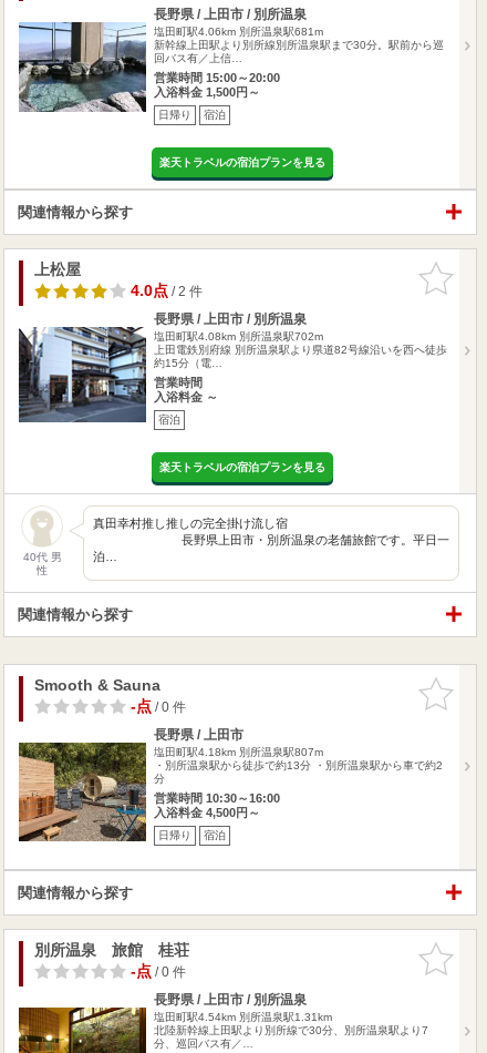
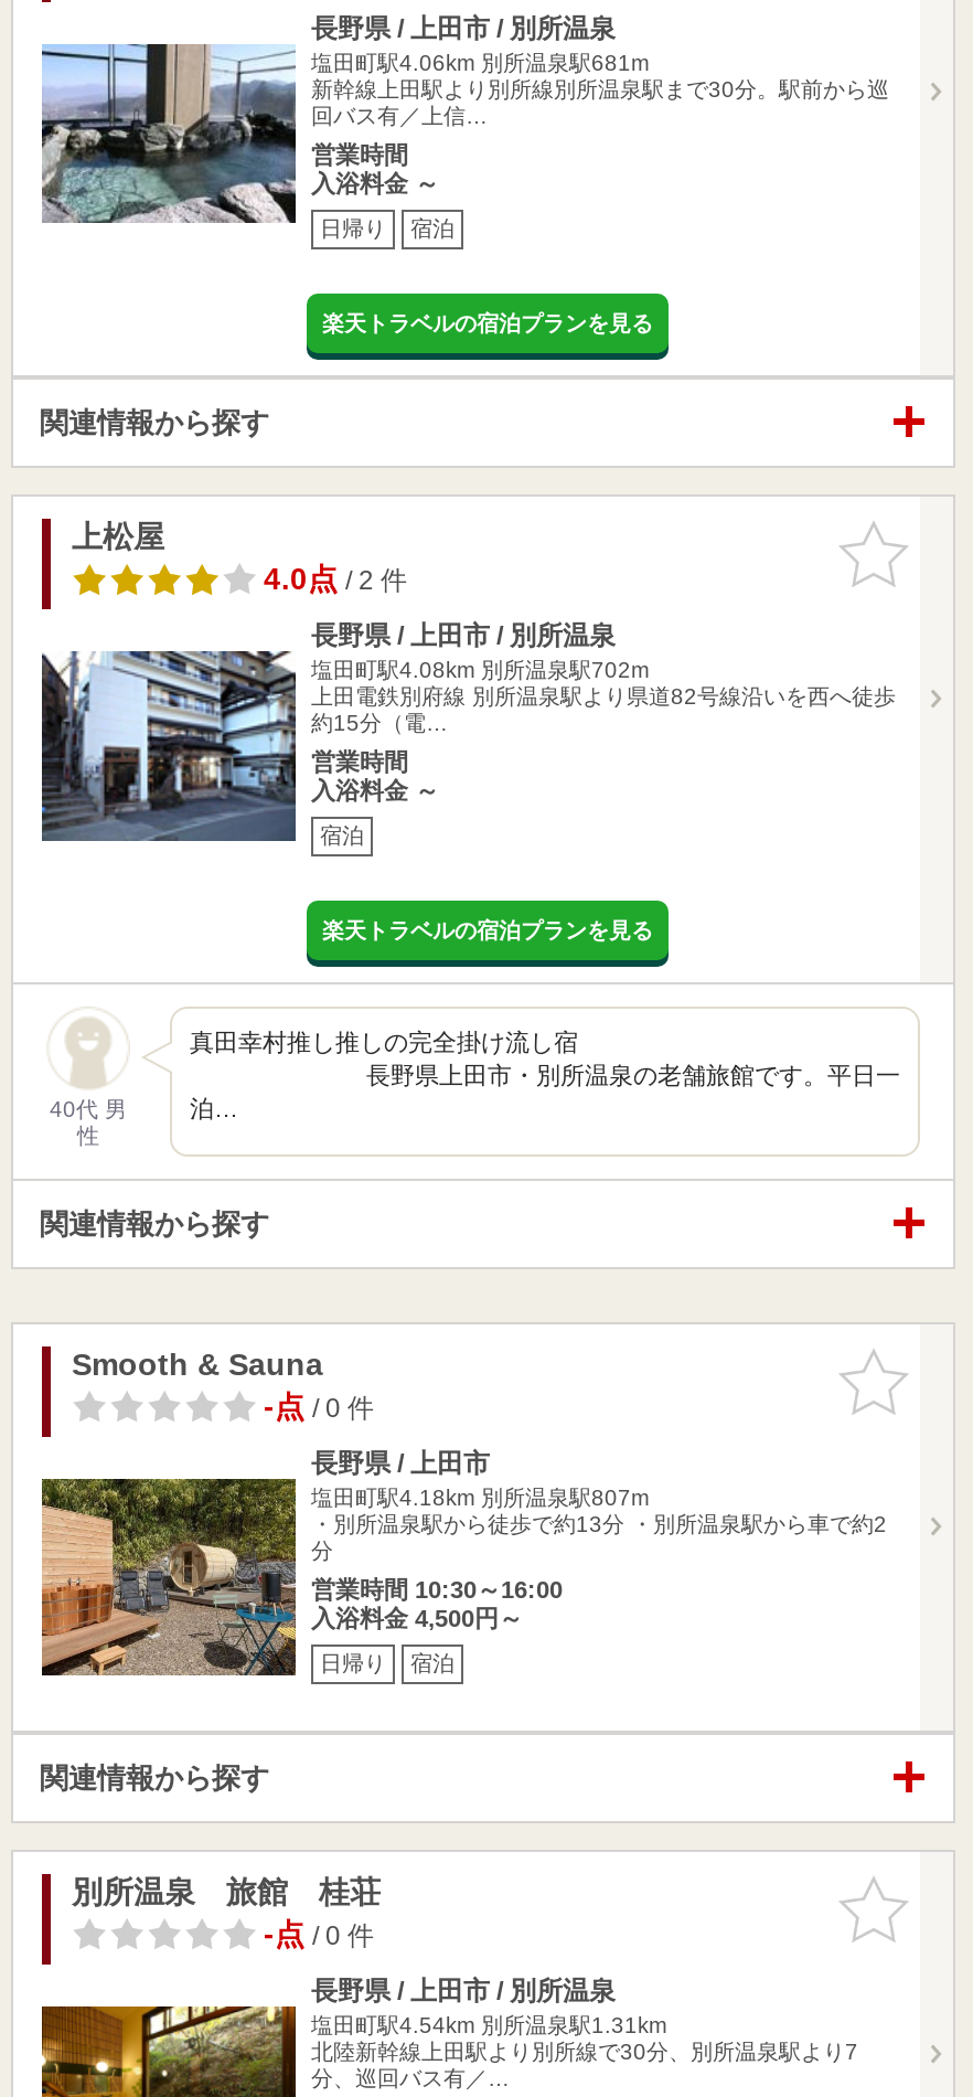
[154,71,280,98] 営業時間 15:00～20:00 | 入浴料金 1,500円～ -> [311,141,439,196] 営業時間 | 入浴料金 ～

